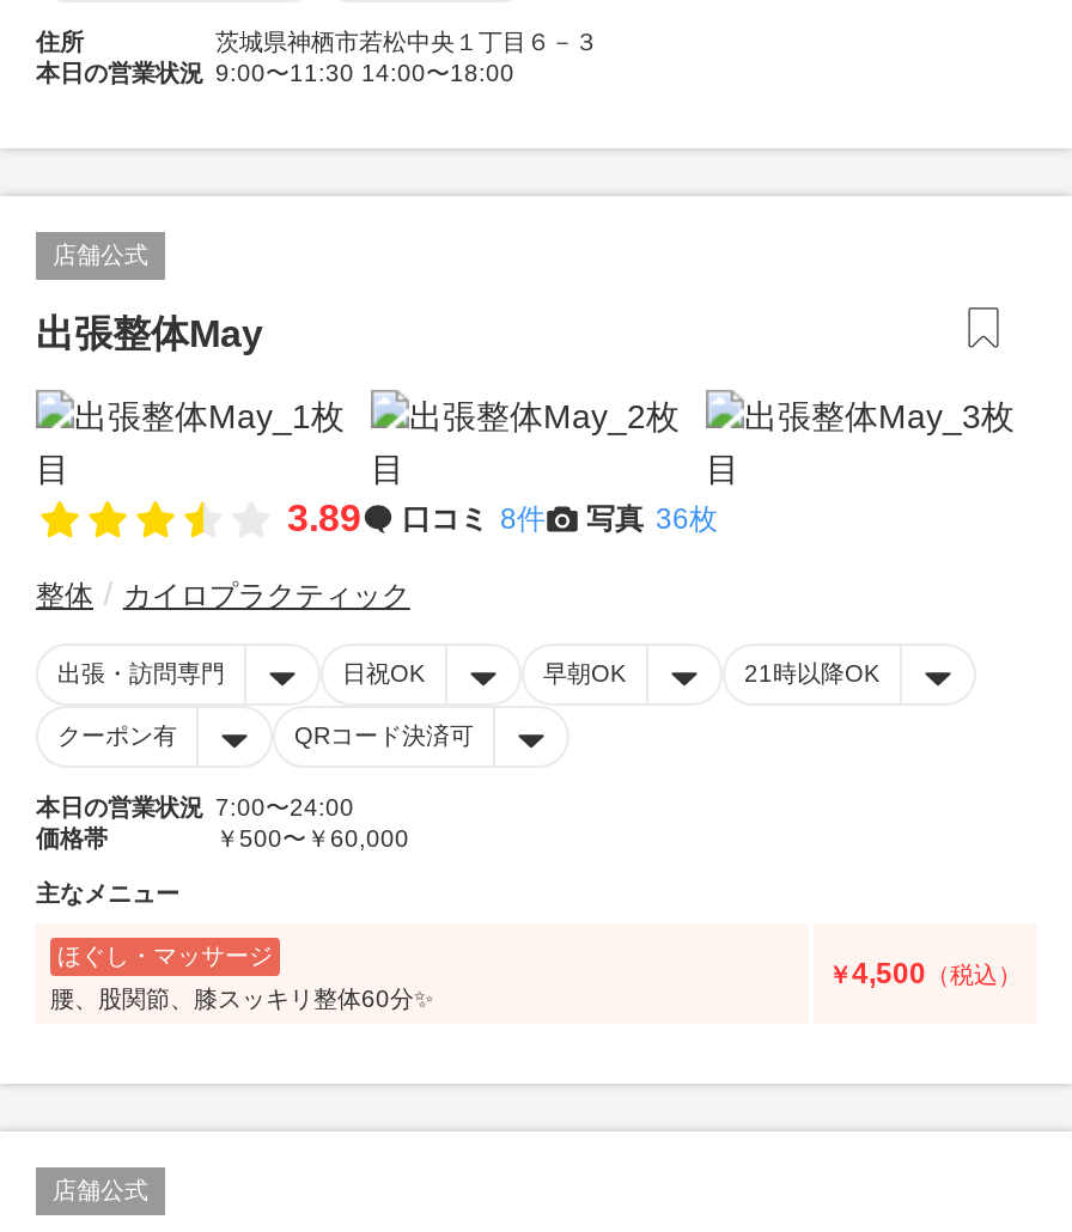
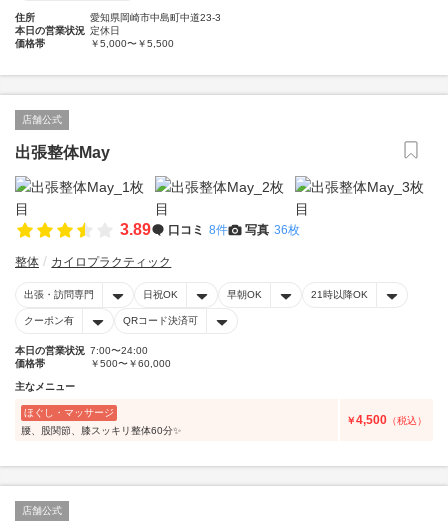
[36,29,598,86] 茨城県神栖市若松中央１丁目６－３ | 本日の営業状況 9:00〜11:30 14:00〜18:00 -> [15,12,221,49] 愛知県岡崎市中島町中道23-3 | 本日の営業状況 定休日 | 価格帯 | ￥5,000〜￥5,500

